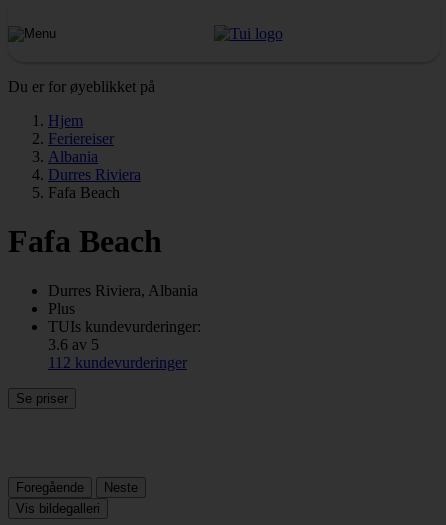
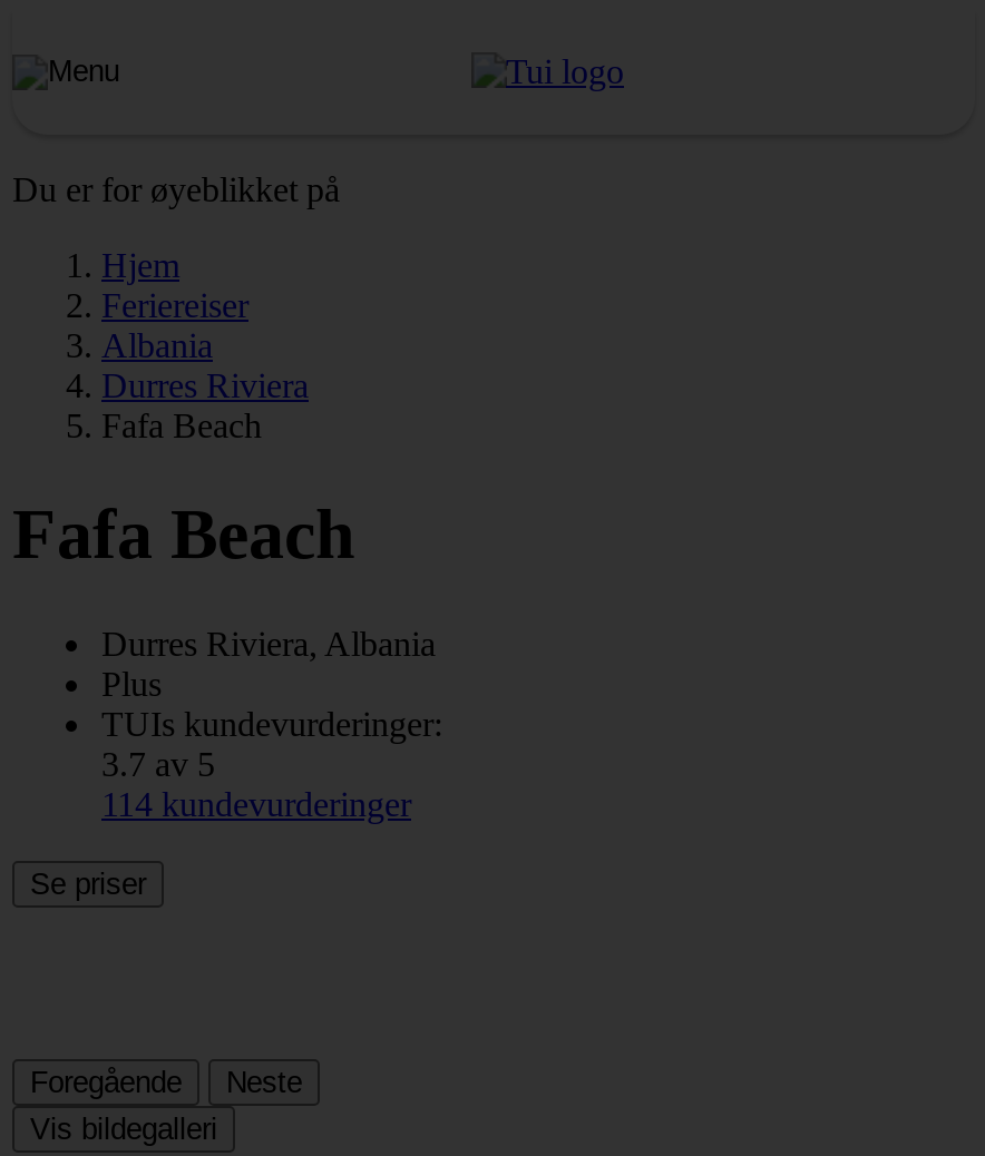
[48,336,99,353] 3.6 av 5 -> [101,745,215,783] 3.7 av 5
[48,354,187,371] 112 kundevurderinger -> [101,785,411,823] 114 kundevurderinger

